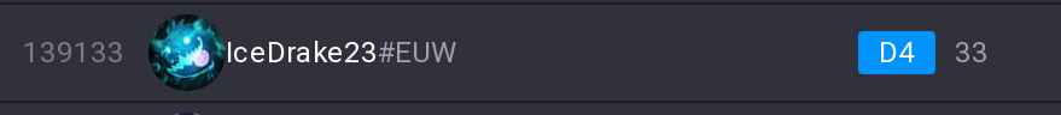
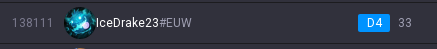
[23,36,124,69] 139133 -> [12,16,54,30] 138111

